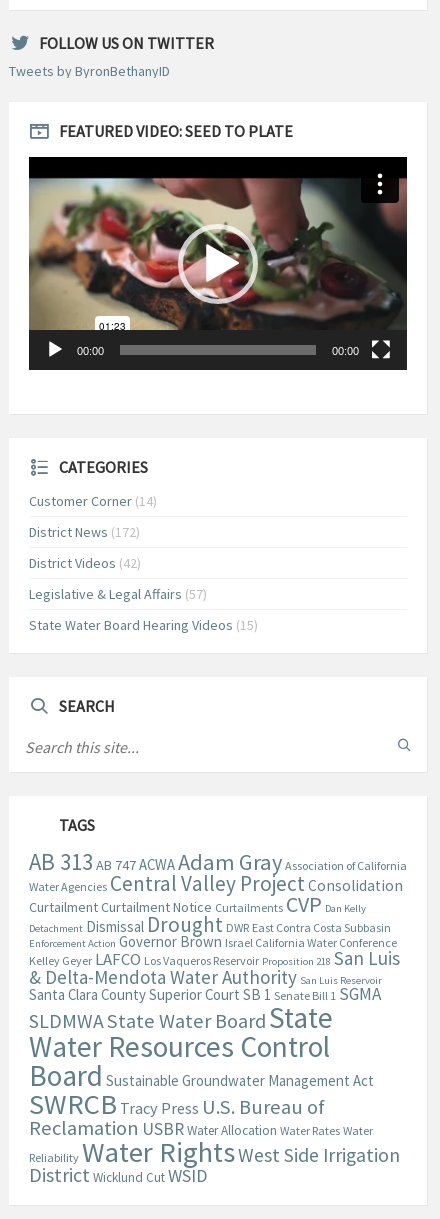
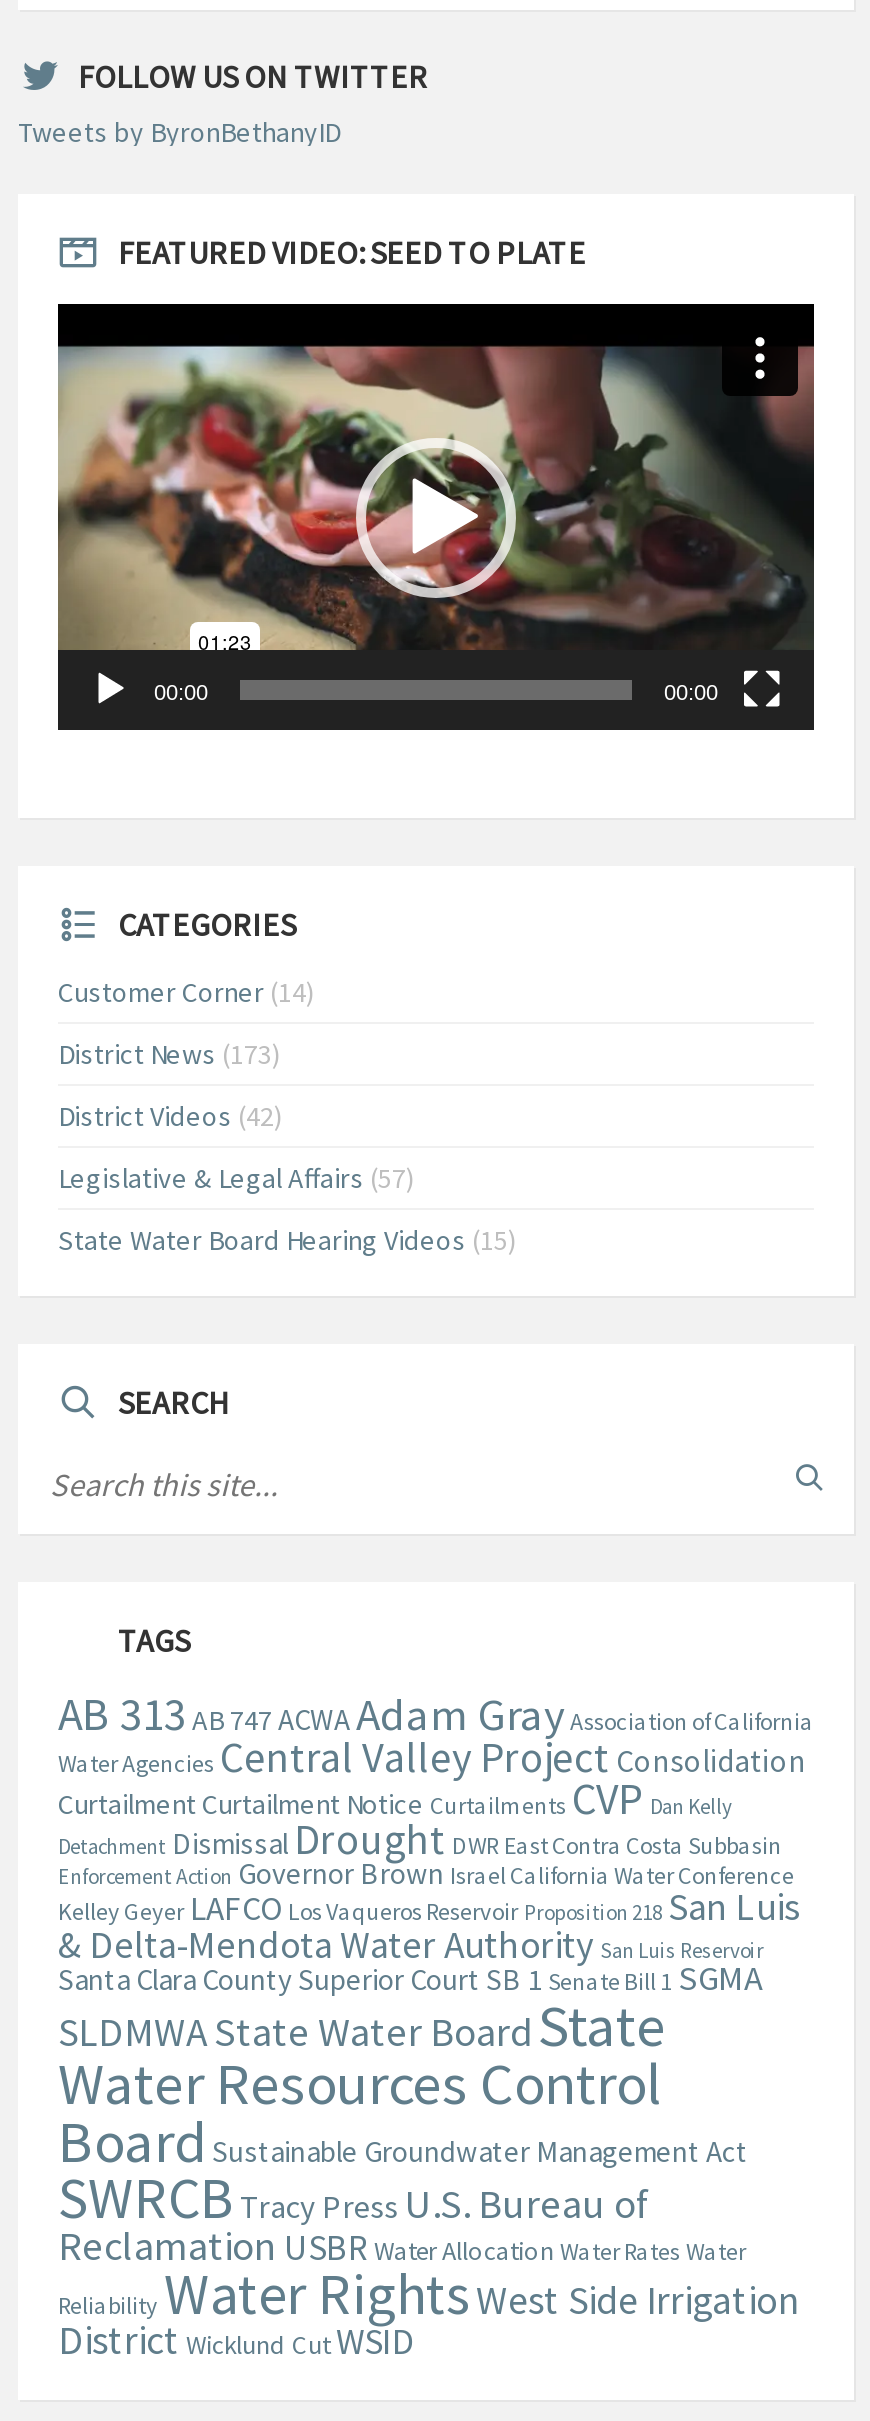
[29,523,140,541] District News (172) -> [58,1036,280,1072] District News (173)

